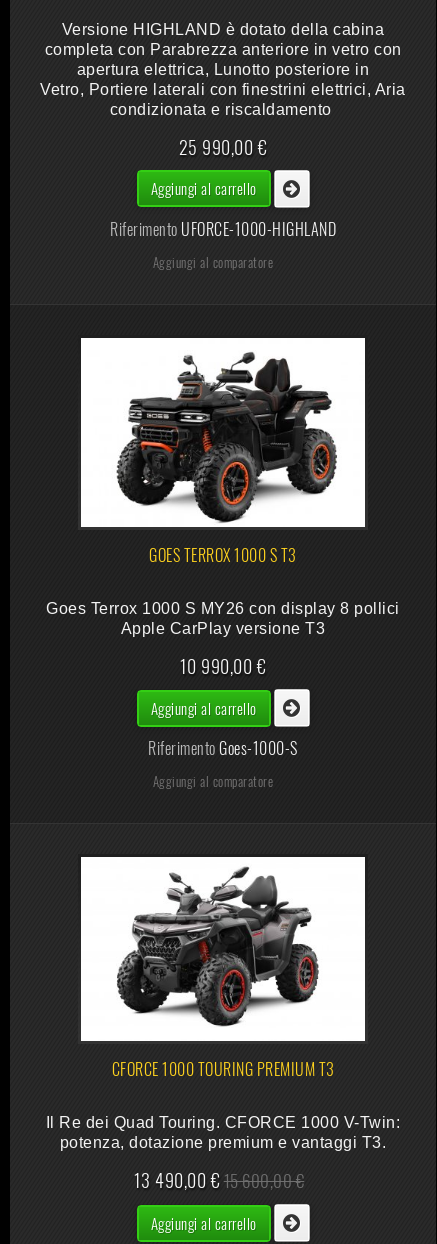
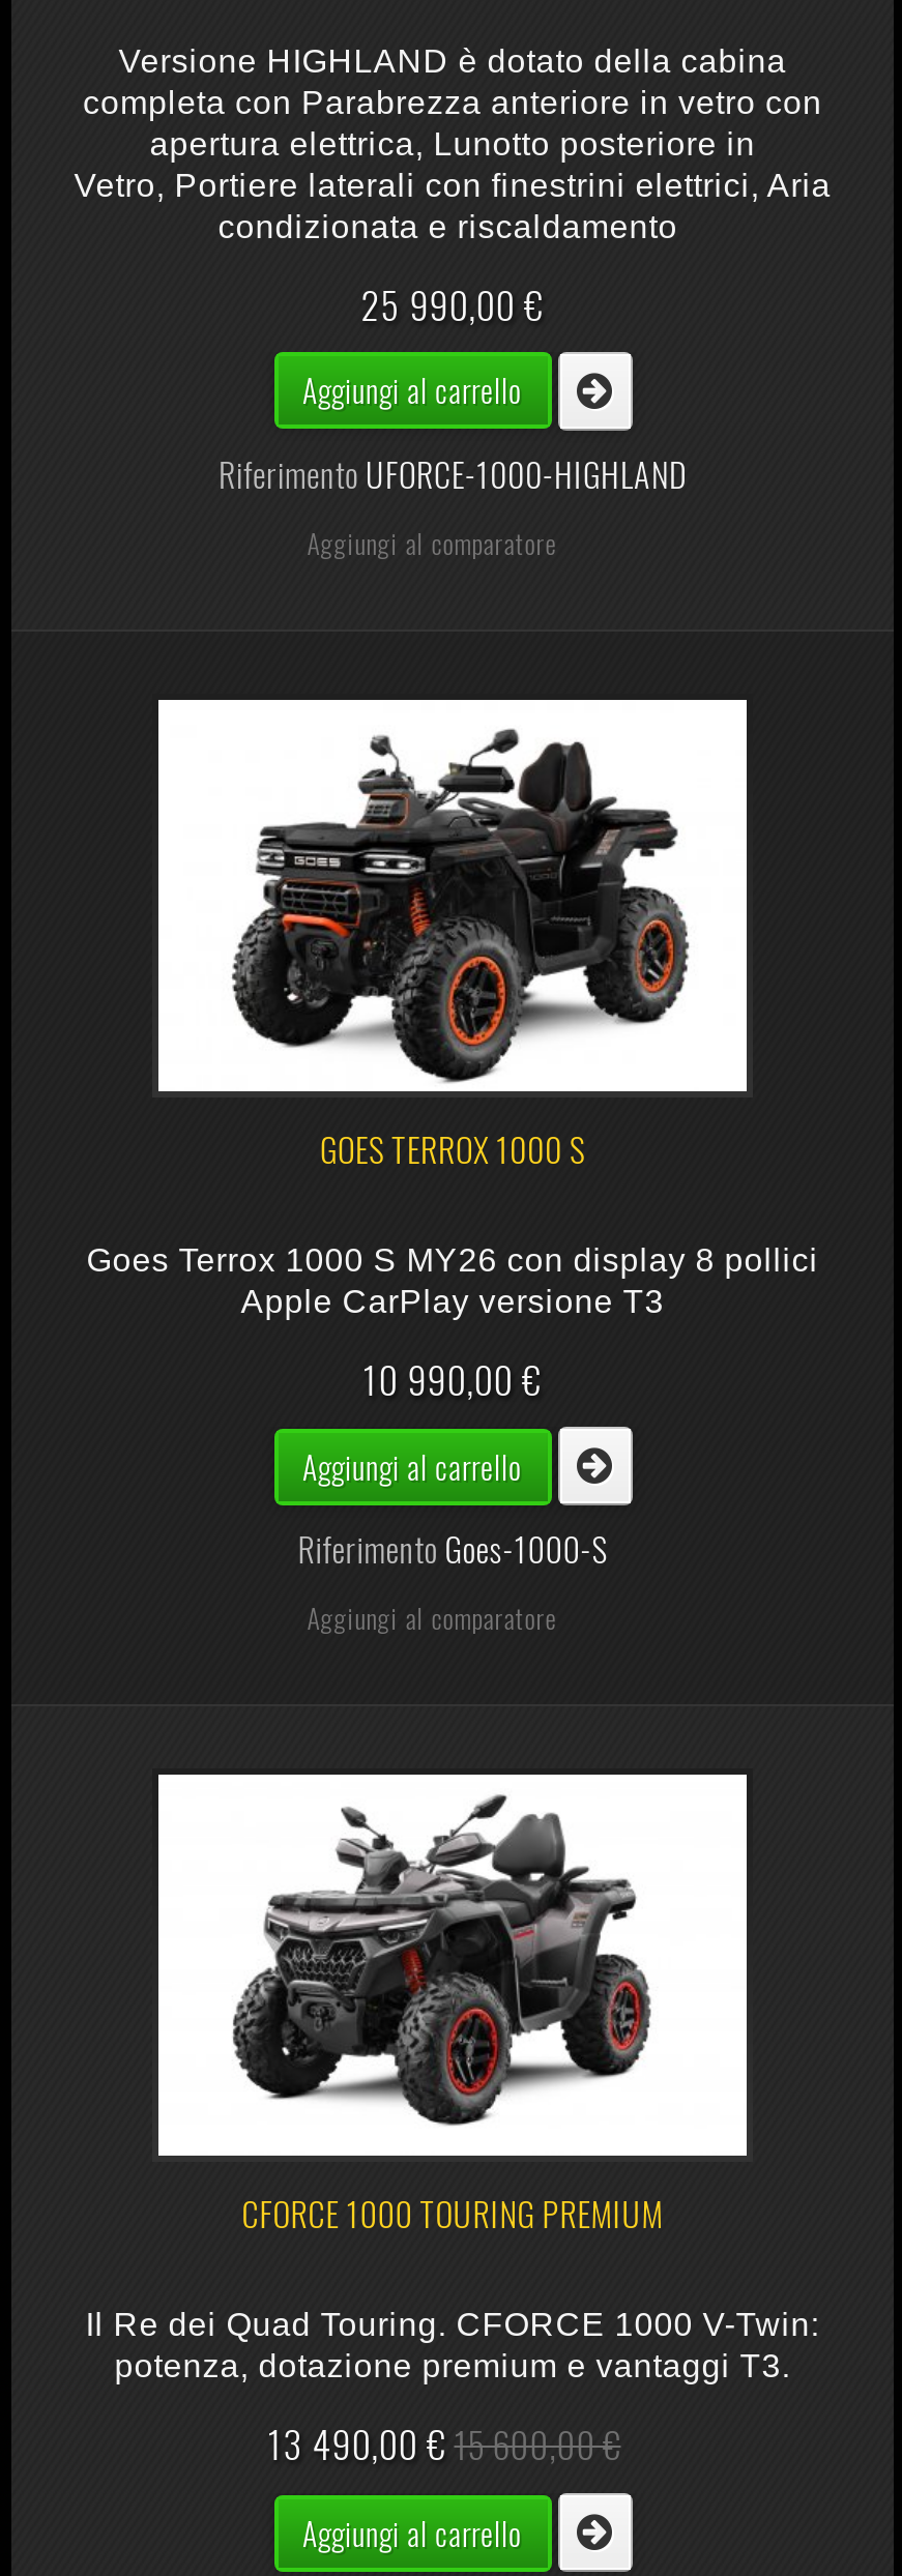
[149,543,297,567] GOES TERROX 1000 S T3 -> [320,1125,585,1175] GOES TERROX 1000 S
[111,1057,334,1081] CFORCE 1000 TOURING PREMIUM T3 -> [242,2189,663,2239] CFORCE 1000 TOURING PREMIUM

